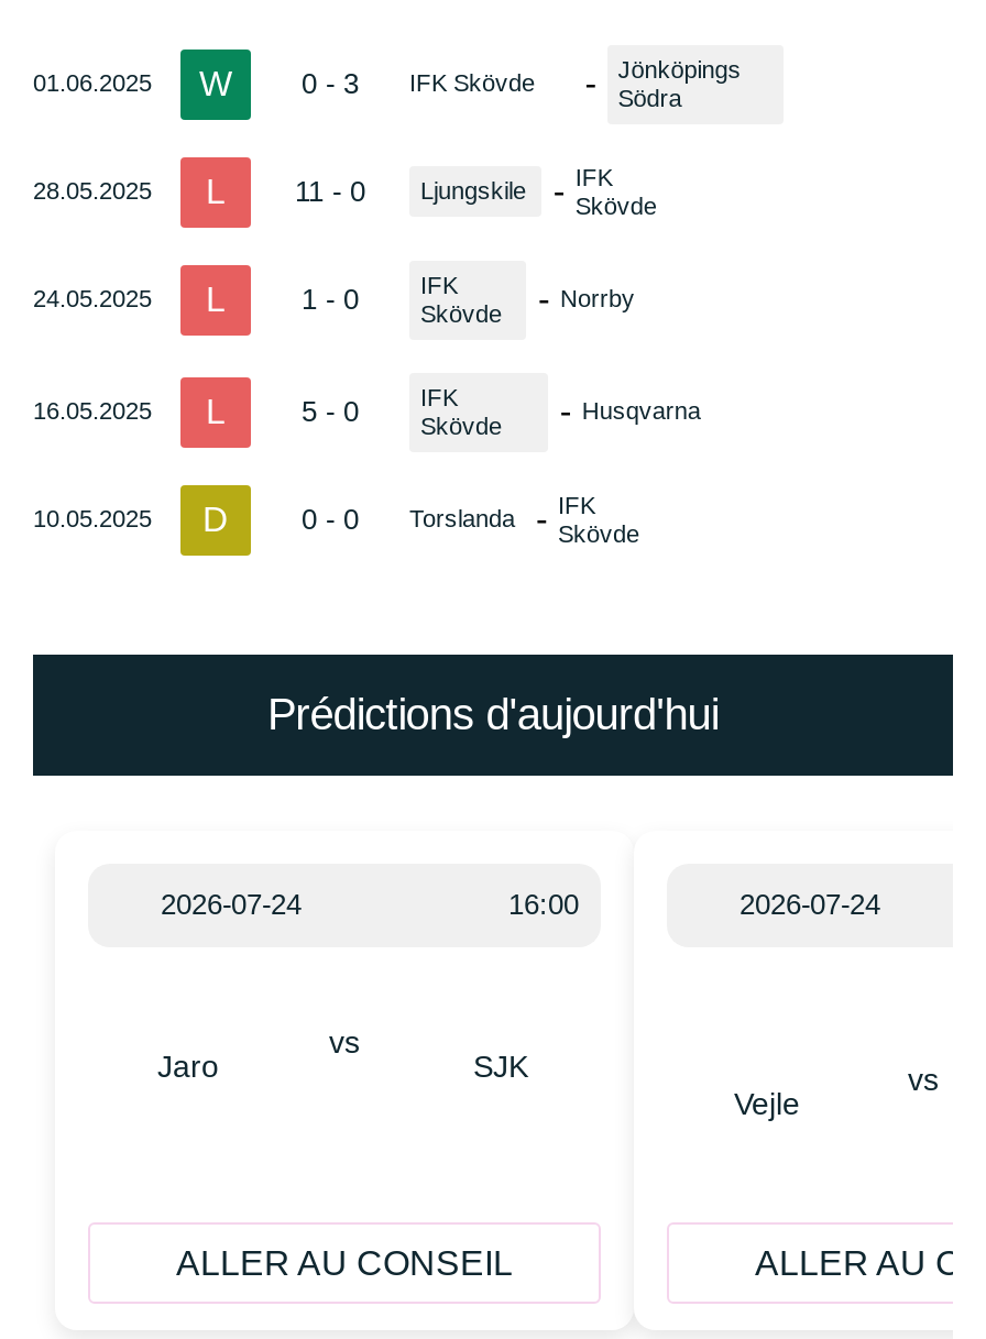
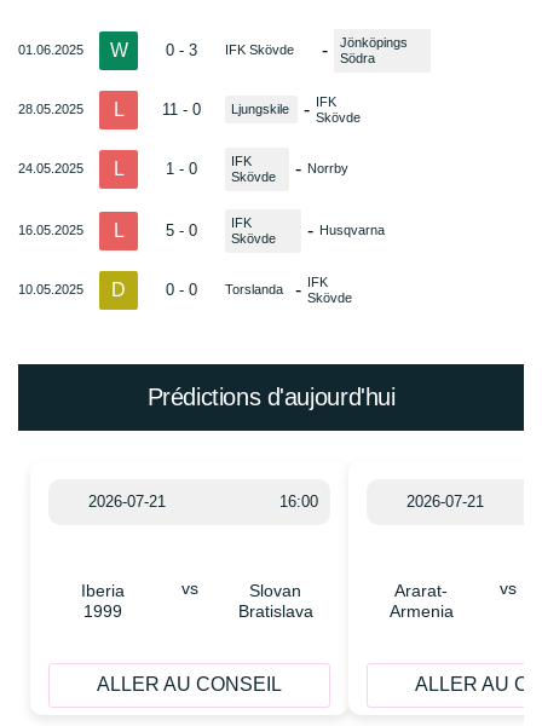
[161,887,302,920] 2026-07-24 -> [88,492,166,510] 2026-07-21
[739,887,880,920] 2026-07-24 -> [406,492,484,510] 2026-07-21
[157,1047,219,1083] Jaro -> [82,580,125,620] Iberia | 1999
[473,1047,528,1083] SJK -> [238,580,313,620] Slovan | Bratislava
[734,1085,800,1120] Vejle -> [390,580,454,620] Ararat- | Armenia

